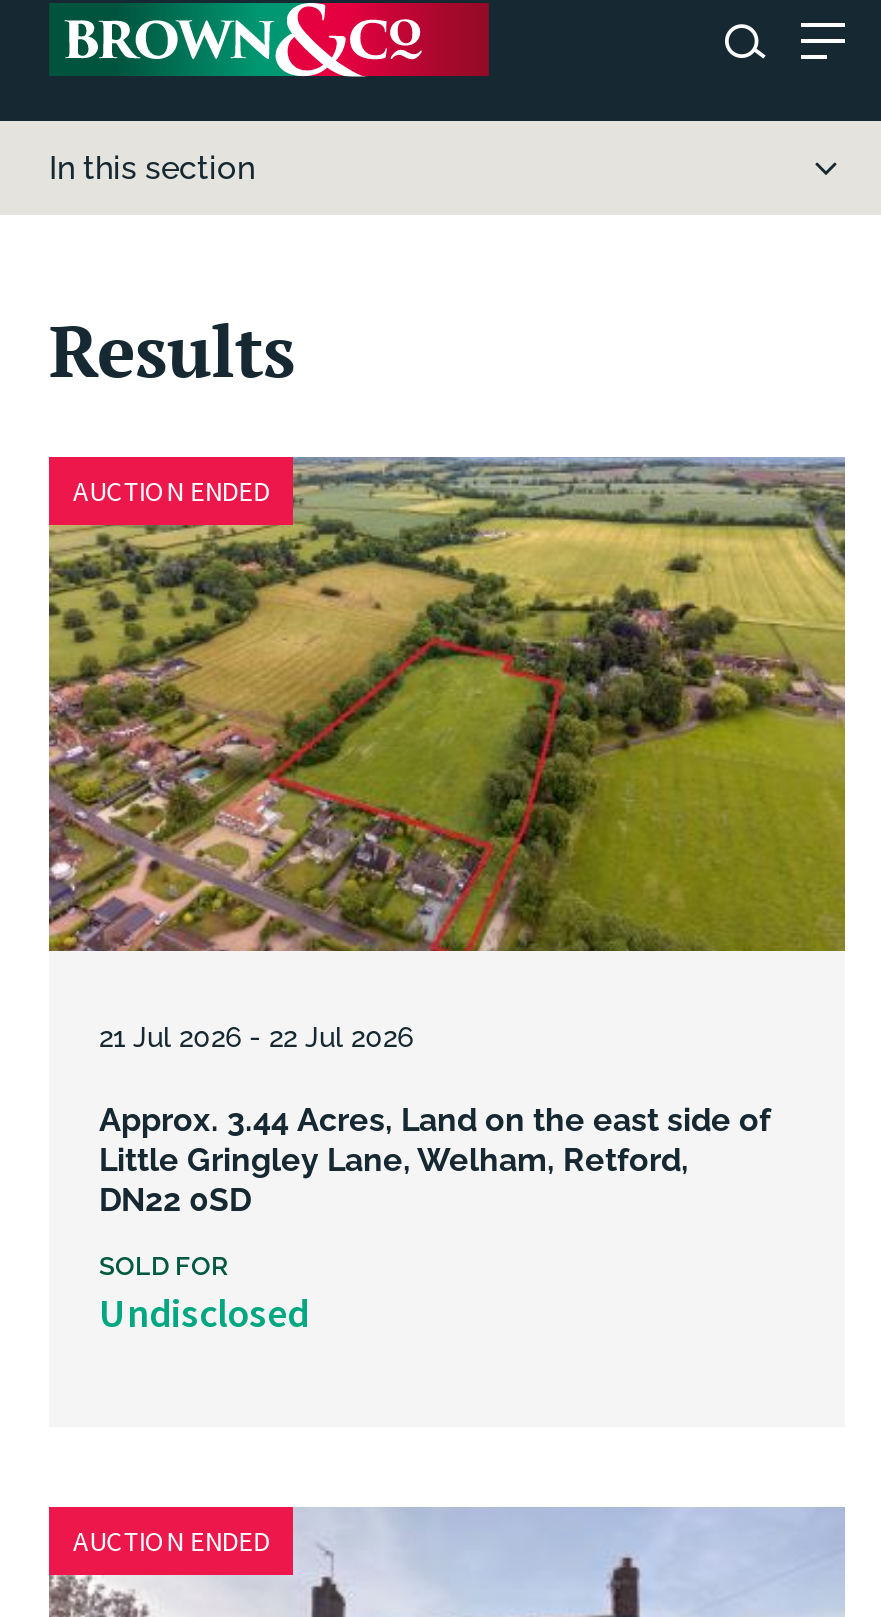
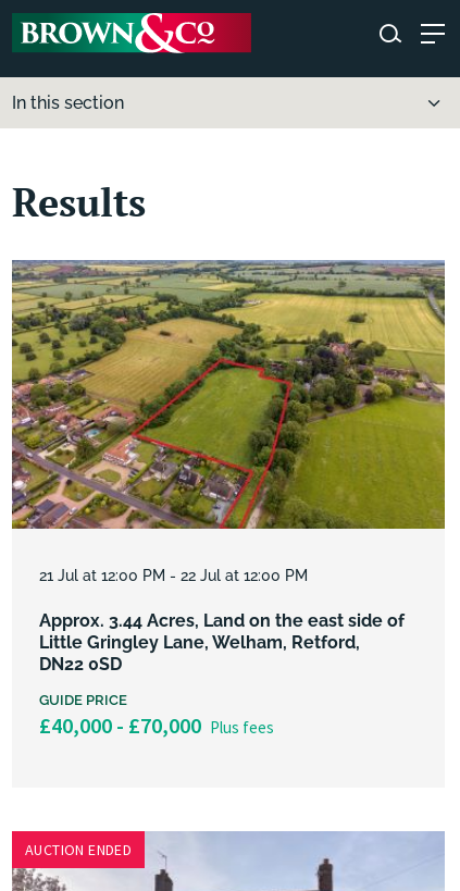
[73,473,269,509] AUCTION ENDED -> none
[99,1021,413,1053] 21 Jul 2026 - 22 Jul 2026 -> [39,567,308,584] 21 Jul at 12:00 PM - 22 Jul at 12:00 PM
[99,1251,309,1337] SOLD FOR | Undisclosed -> [39,692,274,739] GUIDE PRICE | £40,000 - £70,000 Plus fees

